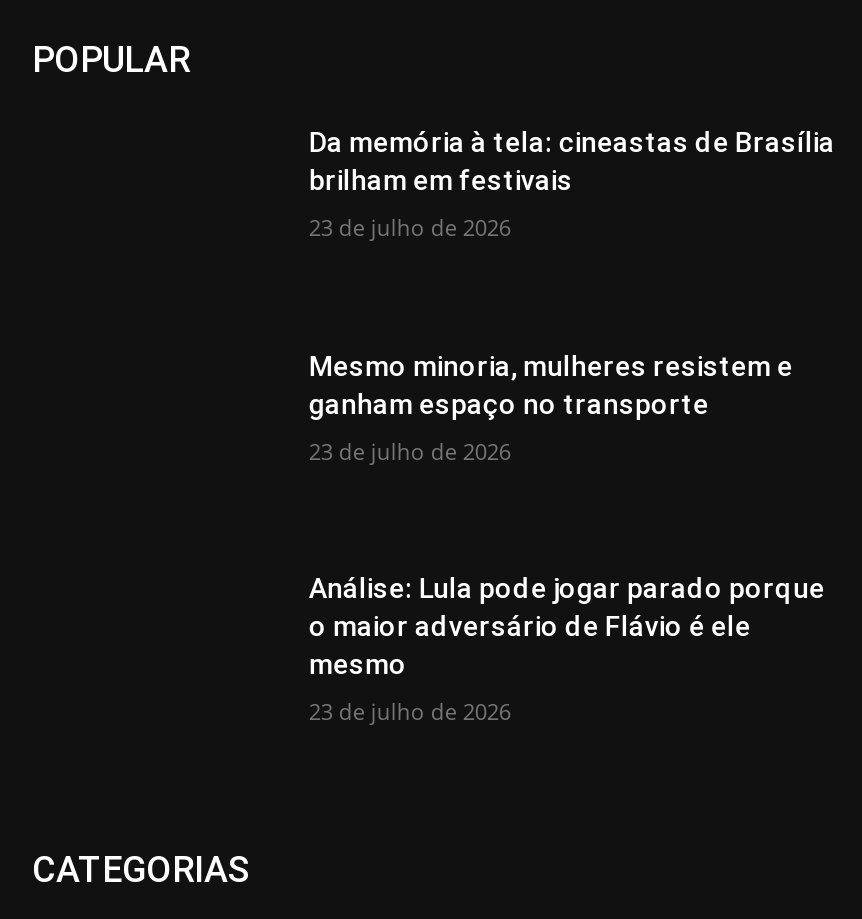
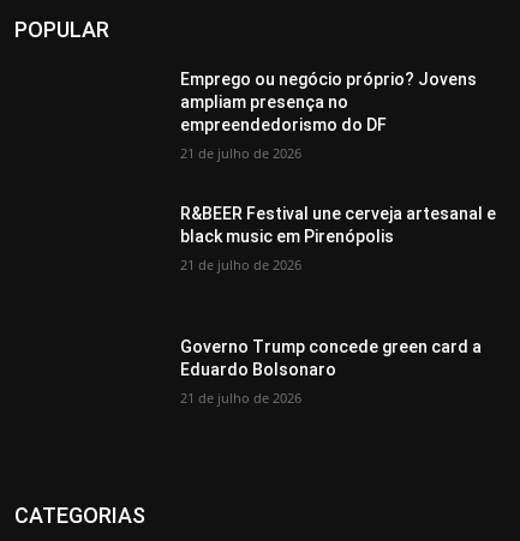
[309,126,835,196] Da memória à tela: cineastas de Brasília | brilham em festivais -> [181,70,477,134] Emprego ou negócio próprio? Jovens | ampliam presença no | empreendedorismo do DF
[309,212,511,242] 23 de julho de 2026 -> [181,144,302,162] 21 de julho de 2026
[309,349,793,419] Mesmo minoria, mulheres resistem e | ganham espaço no transporte -> [181,204,496,246] R&BEER Festival une cerveja artesanal e | black music em Pirenópolis
[309,435,511,465] 23 de julho de 2026 -> [181,255,302,273] 21 de julho de 2026
[309,573,825,681] Análise: Lula pode jogar parado porque | o maior adversário de Flávio é ele | mesmo -> [181,337,482,379] Governo Trump concede green card a | Eduardo Bolsonaro
[309,697,511,727] 23 de julho de 2026 -> [181,389,302,407] 21 de julho de 2026

